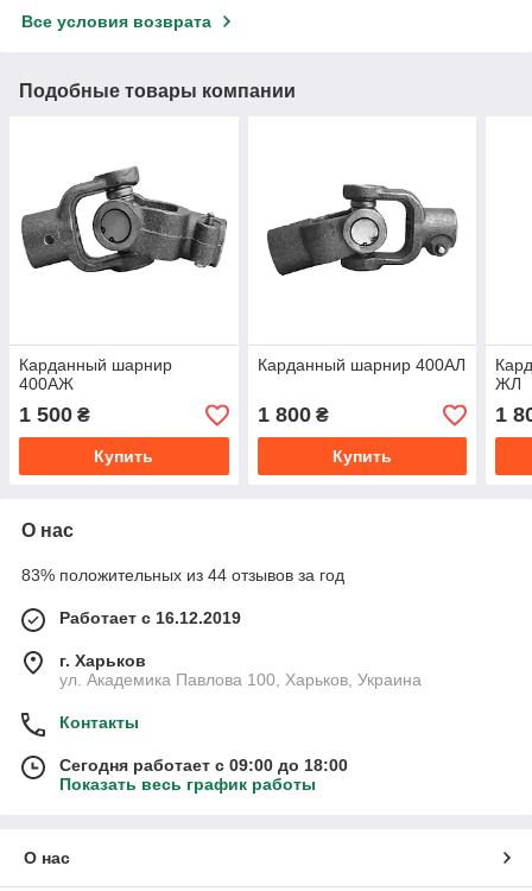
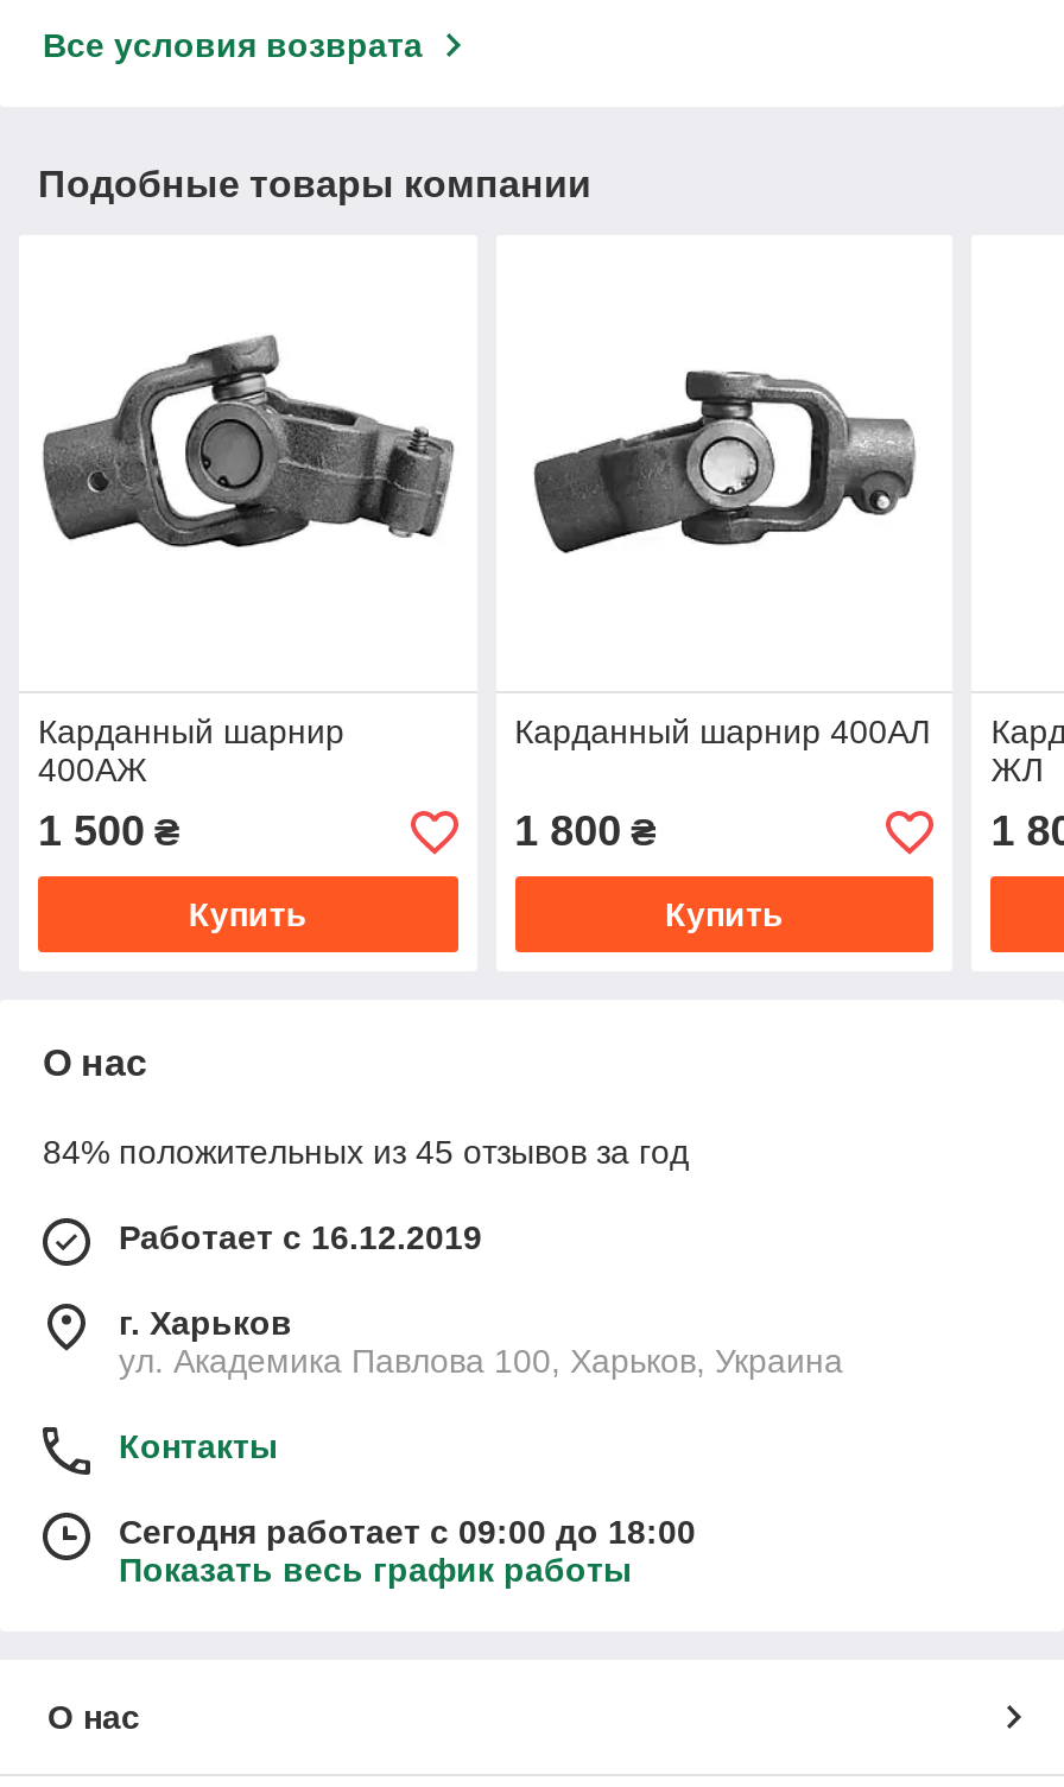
[21,566,344,585] 83% положительных из 44 отзывов за год -> [43,1134,689,1172] 84% положительных из 45 отзывов за год

